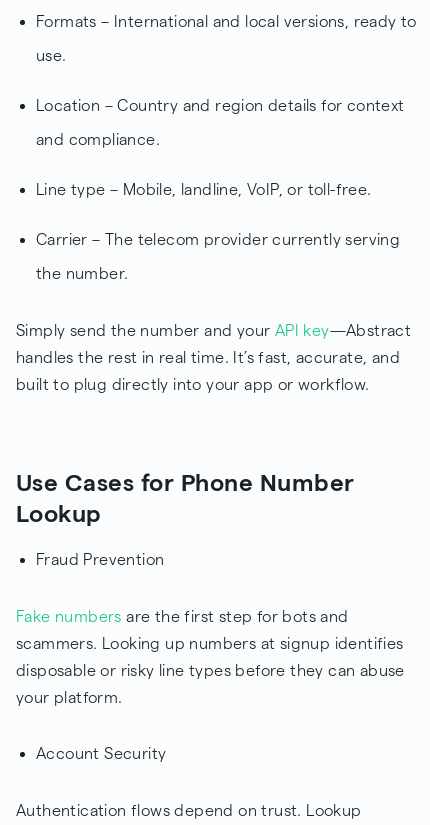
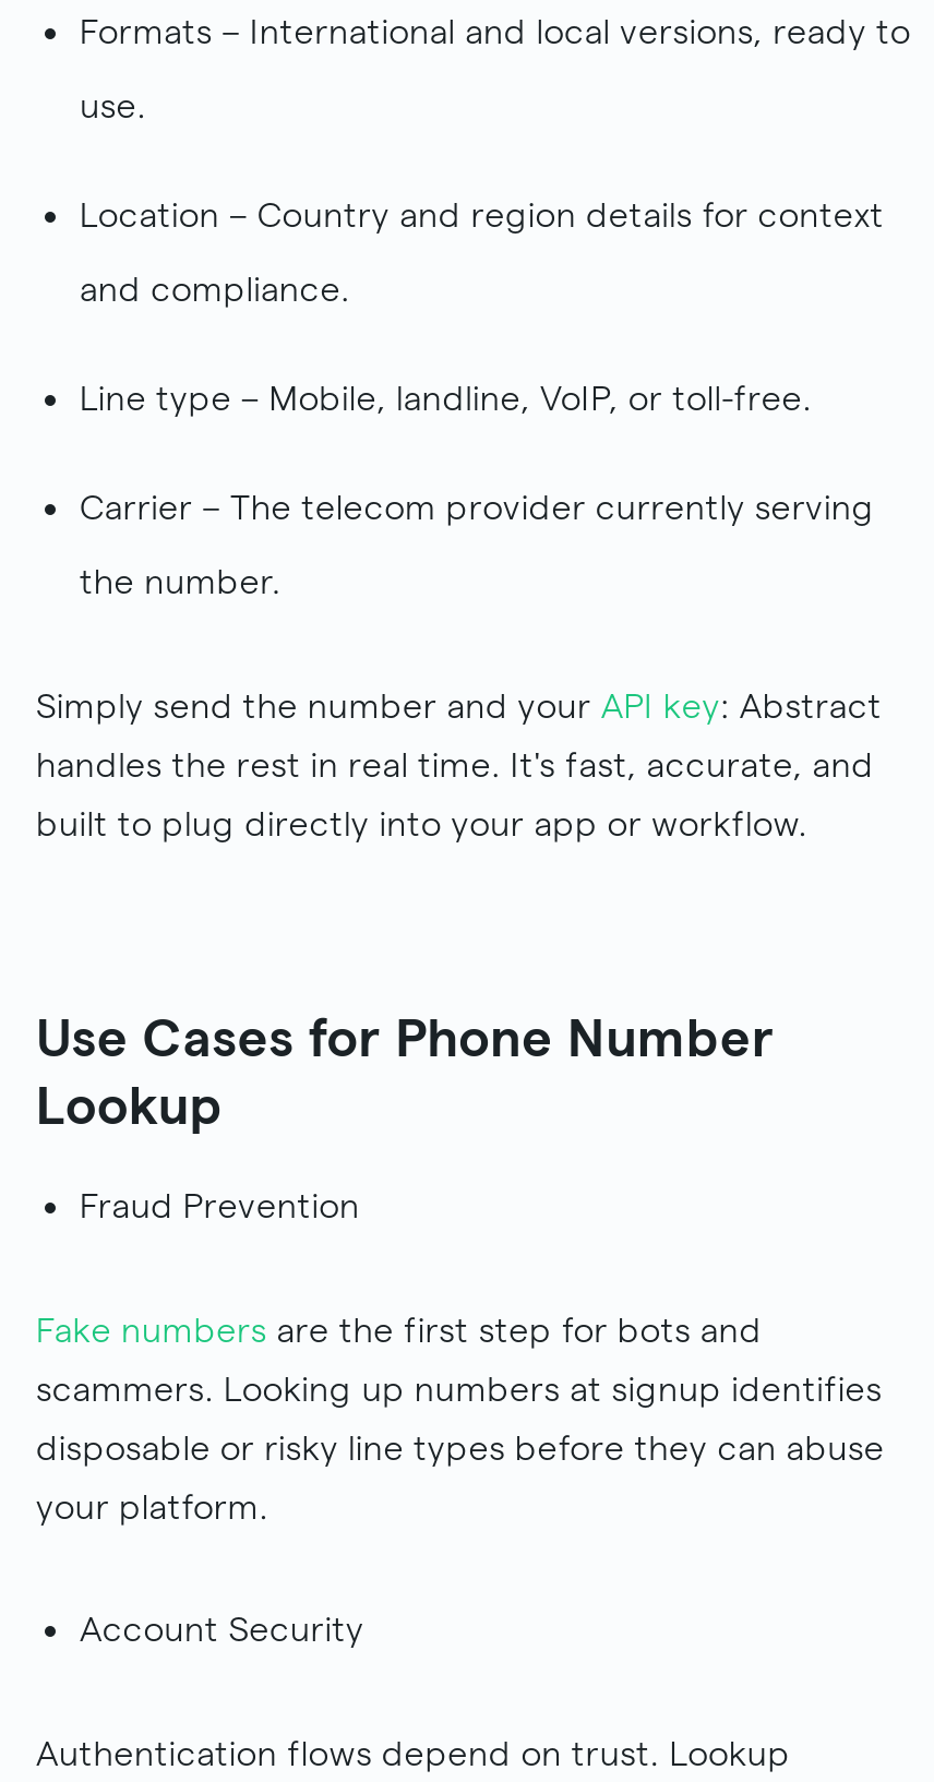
[16,322,411,339] Simply send the number and your API key—Abstract -> [36,687,882,725] Simply send the number and your API key: Abstract
[16,349,400,366] handles the rest in real time. It’s fast, accurate, and -> [36,746,874,784] handles the rest in real time. It's fast, accurate, and

